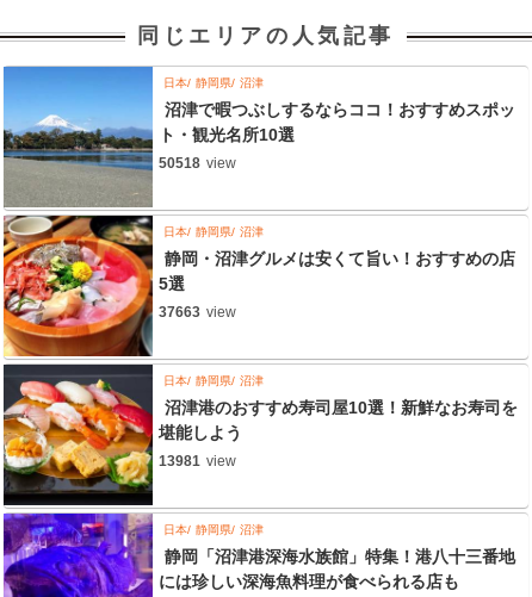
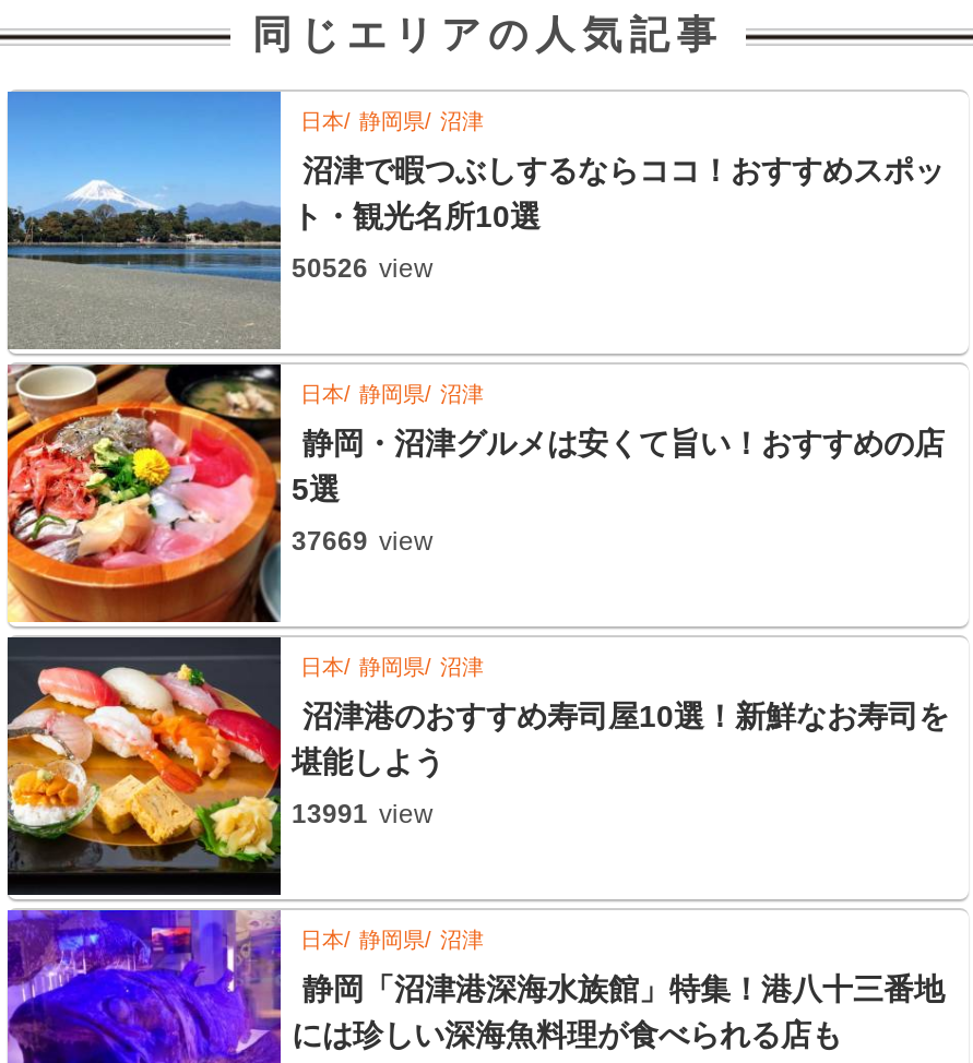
[159,155,236,172] 50518 view -> [292,253,434,284] 50526 view
[159,304,236,321] 37663 view -> [292,526,434,557] 37669 view
[159,453,236,469] 13981 view -> [292,799,434,829] 13991 view

